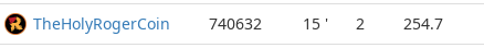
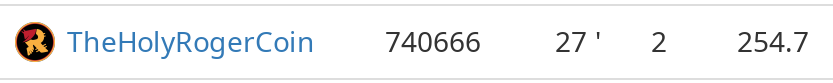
[209,14,262,34] 740632 -> [385,23,481,61] 740666
[303,14,328,34] 15 ' -> [555,23,601,61] 27 '

